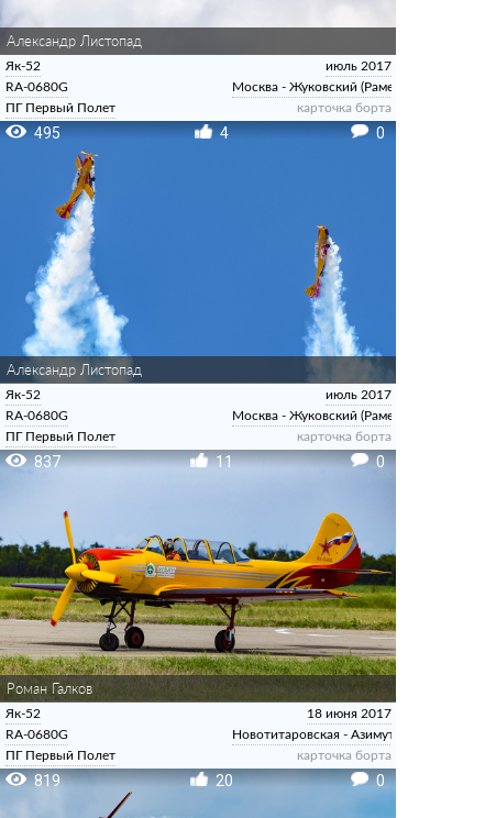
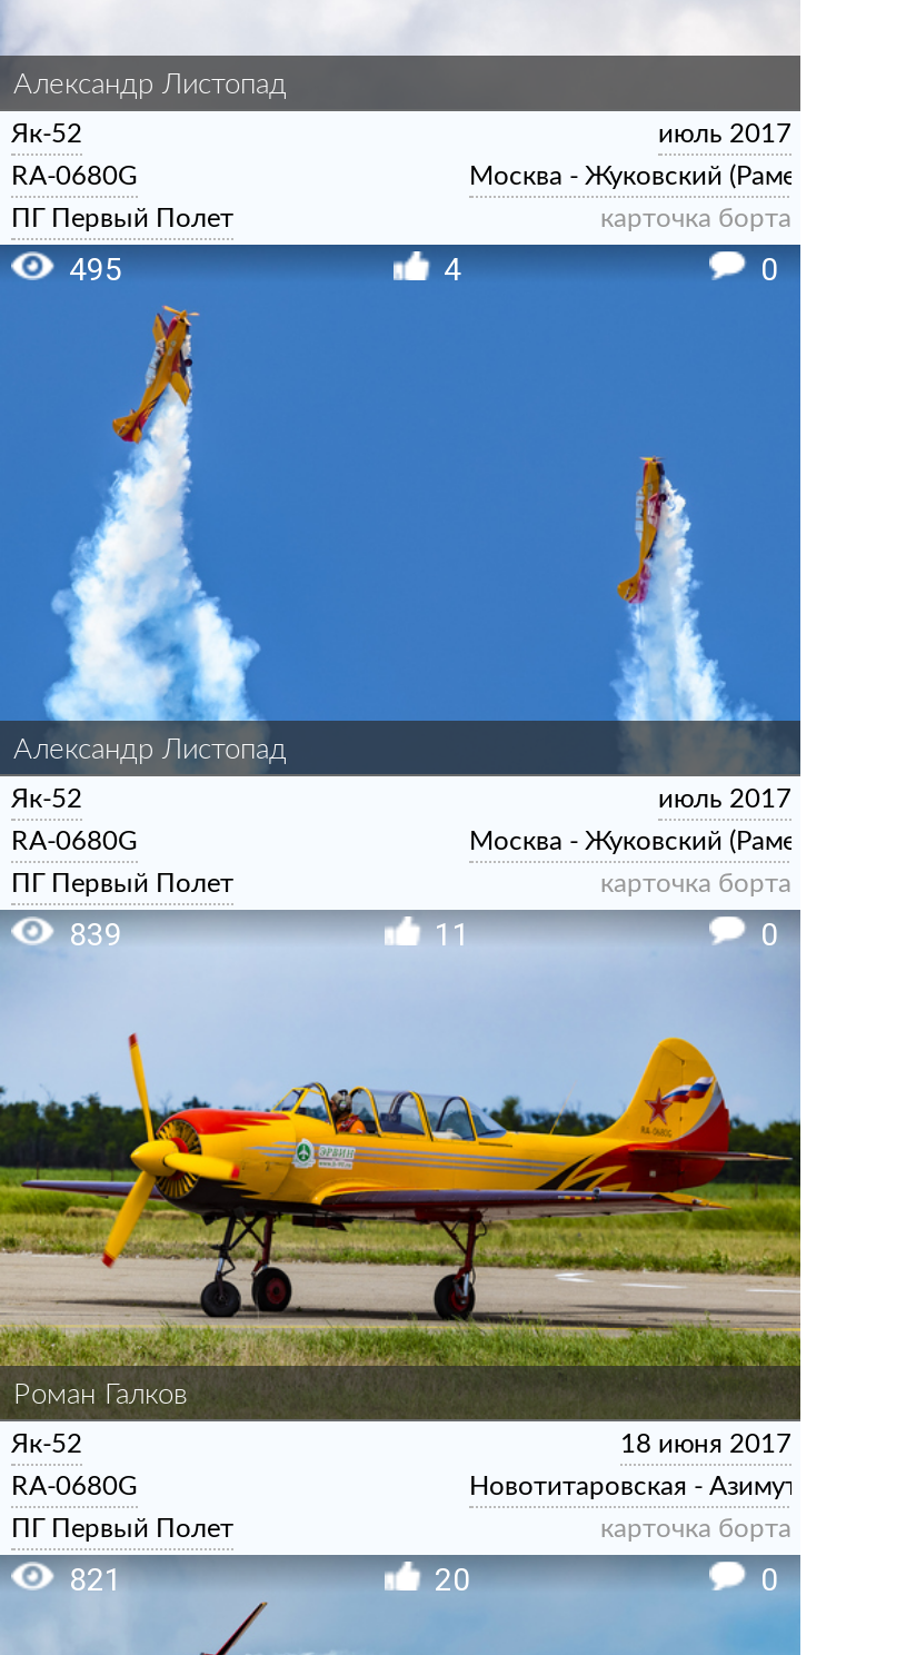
[27,452,60,470] 837 -> [56,915,122,951] 839
[27,772,60,790] 819 -> [56,1562,122,1598] 821

